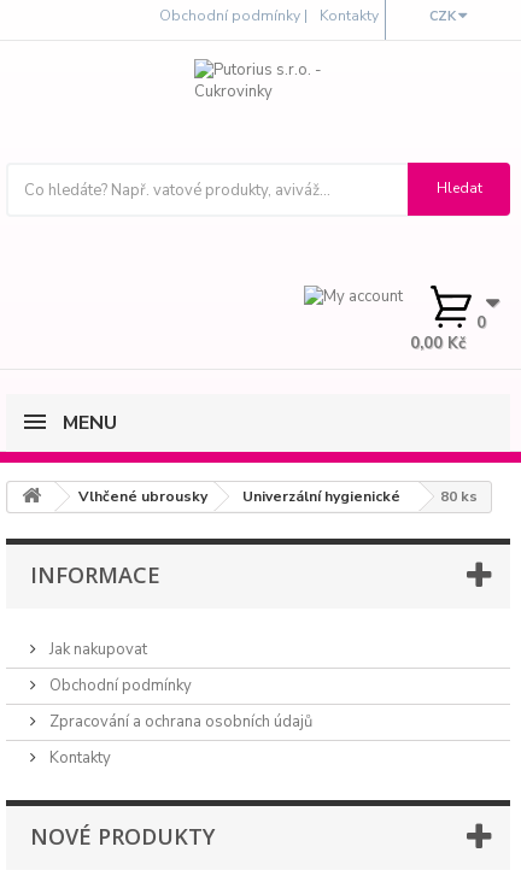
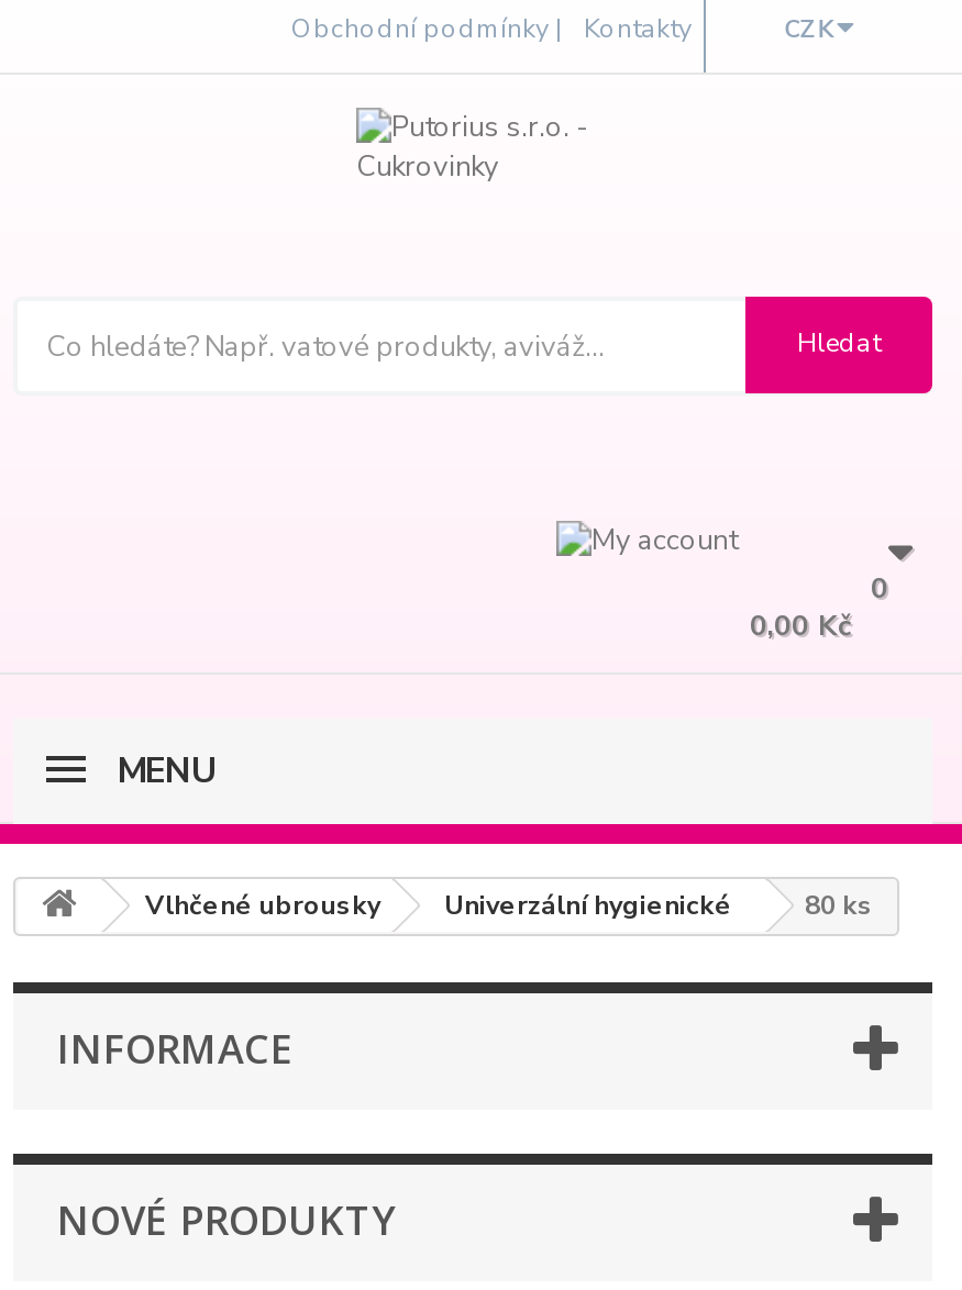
[429,284,473,329] [image] -> none
[46,639,312,769] Jak nakupovat | Obchodní podmínky | Zpracování a ochrana osobních údajů | Kontakty -> none

